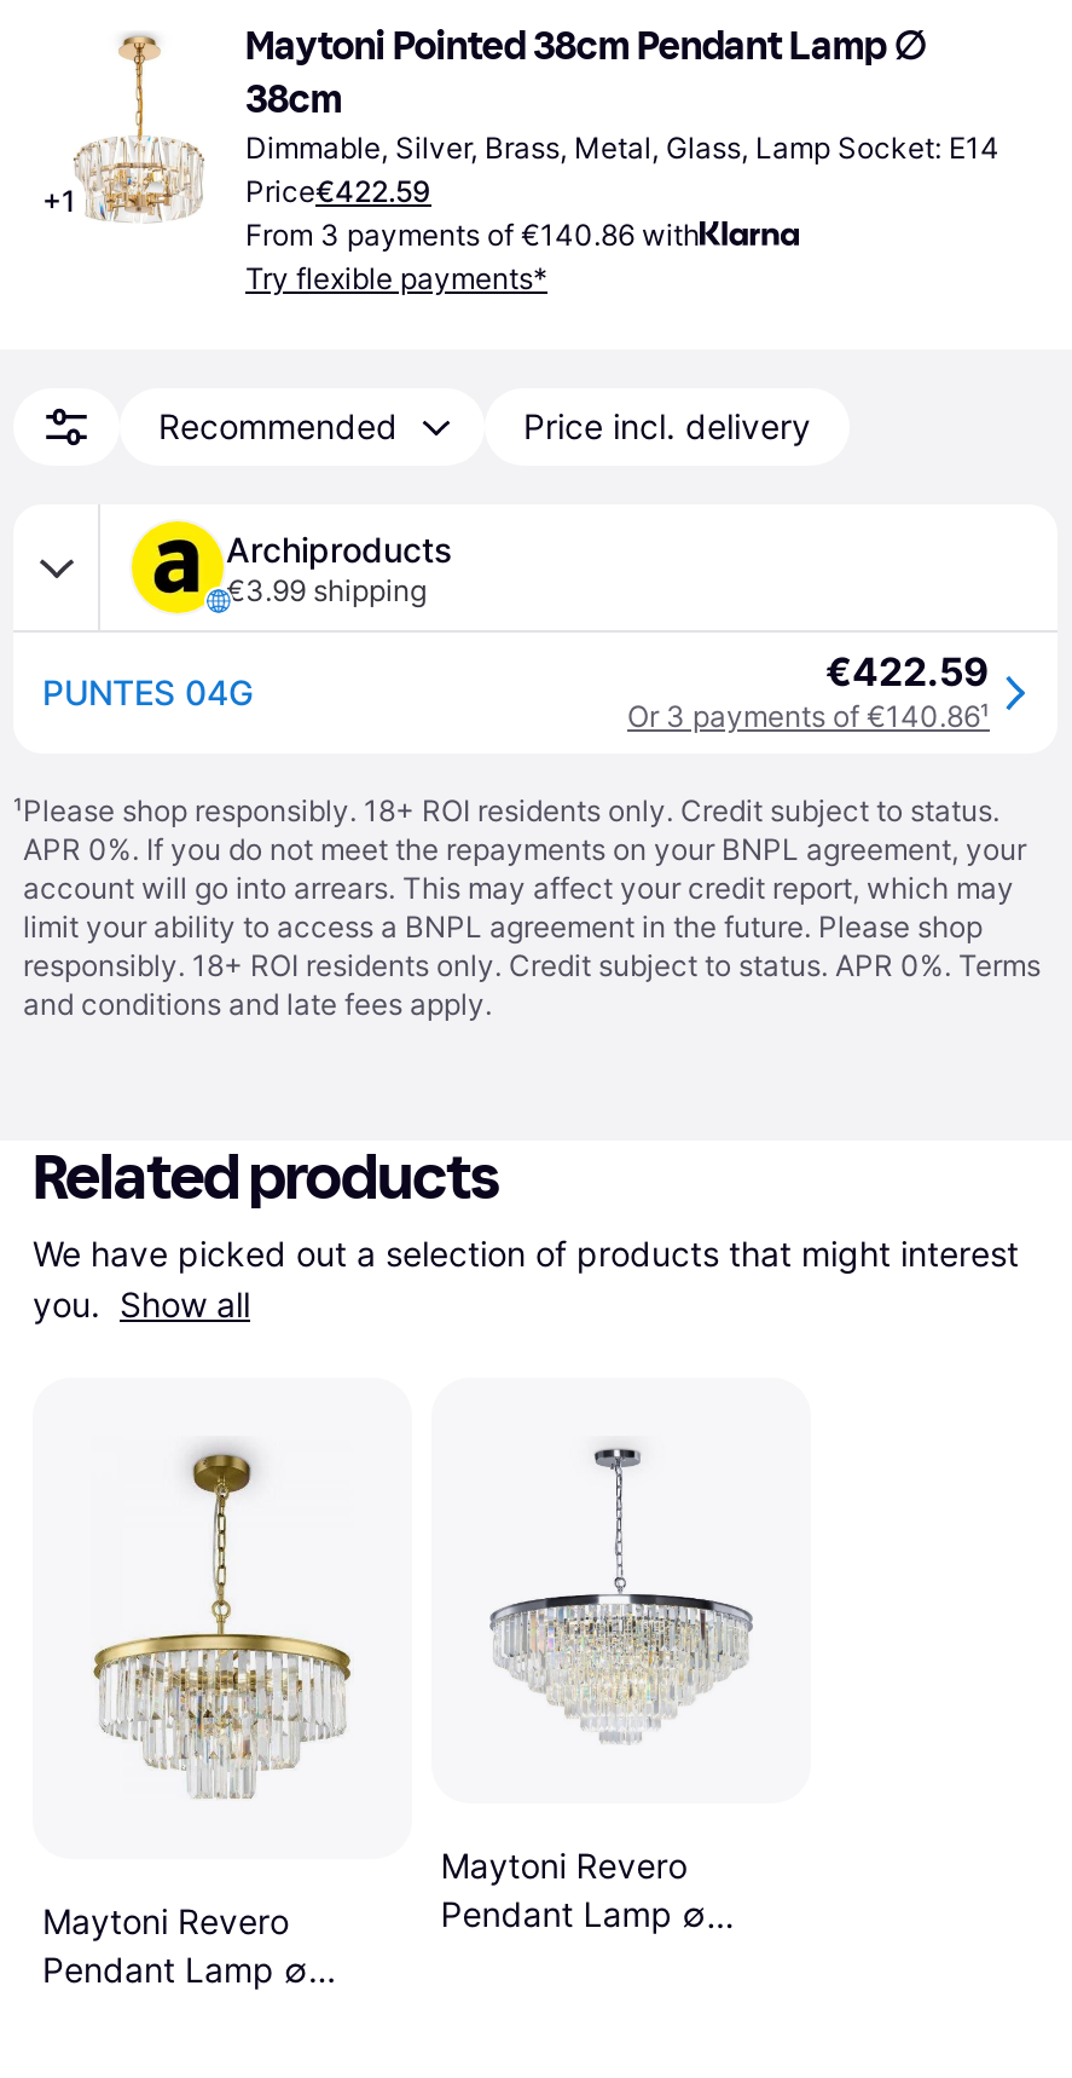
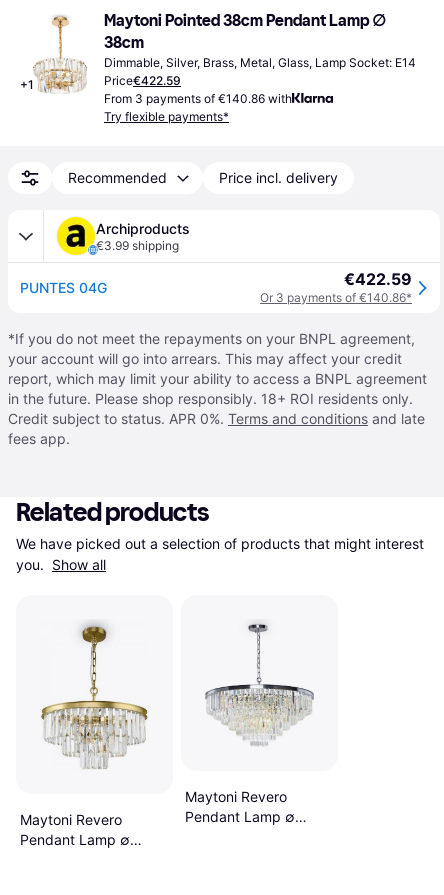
[627,698,990,734] Or 3 payments of €140.86¹ -> [260,290,412,305] Or 3 payments of €140.86*
[13,792,1041,1022] ¹Please shop responsibly. 18+ ROI residents only. Credit subject to status. | APR 0%. If you do not meet the repayments on your BNPL agreement, your | account will go into arrears. This may affect your credit report, which may | limit your ability to access a BNPL agreement in the future. Please shop | responsibly. 18+ ROI residents only. Credit subject to status. APR 0%. Terms | and conditions and late fees apply. -> [8,330,427,447] *If you do not meet the repayments on your BNPL agreement, | your account will go into arrears. This may affect your credit | report, which may limit your ability to access a BNPL agreement | in the future. Please shop responsibly. 18+ ROI residents only. | Credit subject to status. APR 0%. Terms and conditions and late | fees app.

